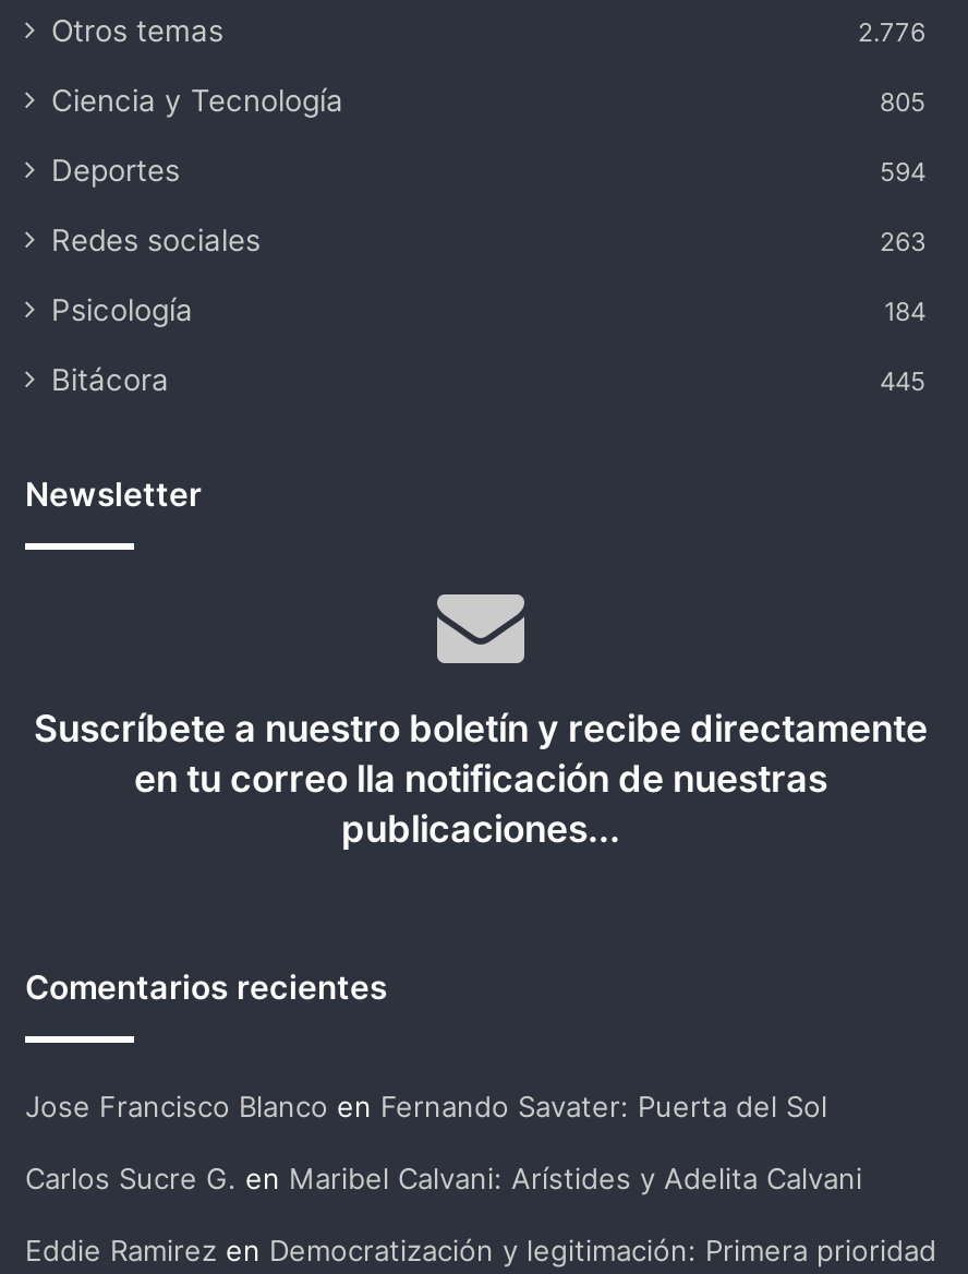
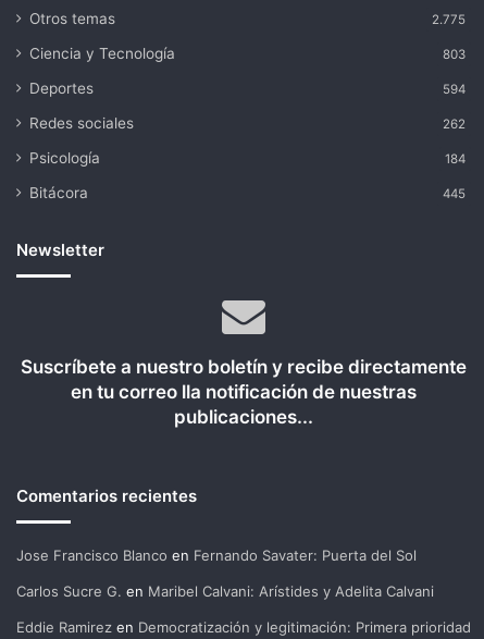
[858,17,925,48] 2.776 -> [432,12,466,27] 2.775
[880,87,925,118] 805 -> [443,47,466,62] 803
[880,227,925,257] 263 -> [443,116,466,132] 262

